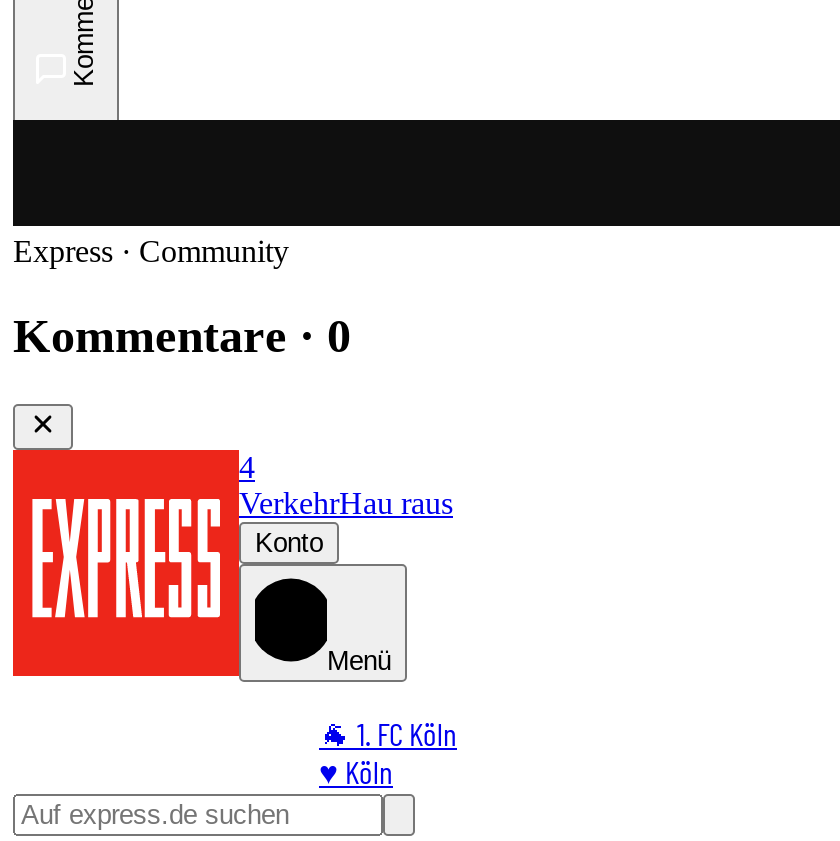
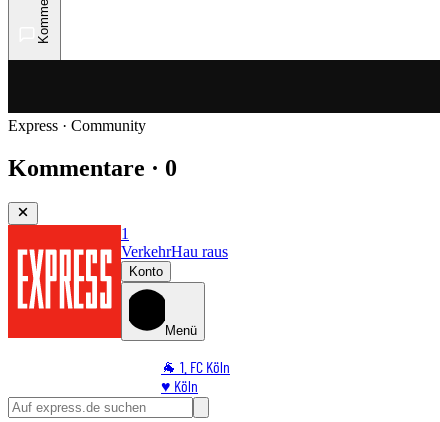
[239,450,255,484] 4 -> [121,225,129,242] 1

